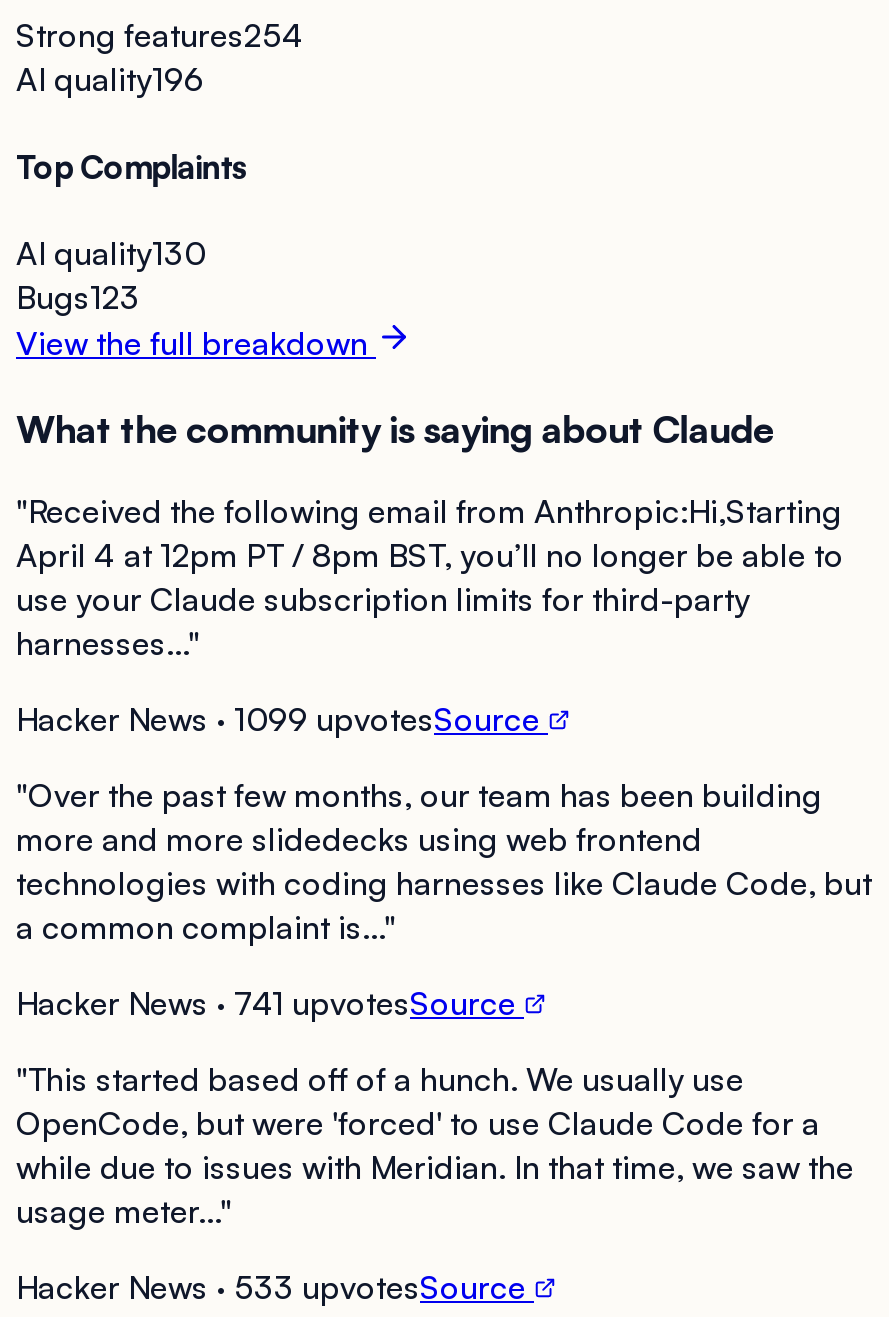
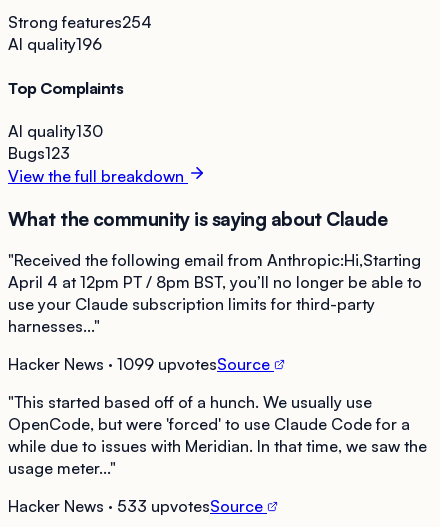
[16,776,872,1024] "Over the past few months, our team has been building | more and more slidedecks using web frontend | technologies with coding harnesses like Claude Code, but | a common complaint is..." | Hacker News · 741 upvotesSource -> none

